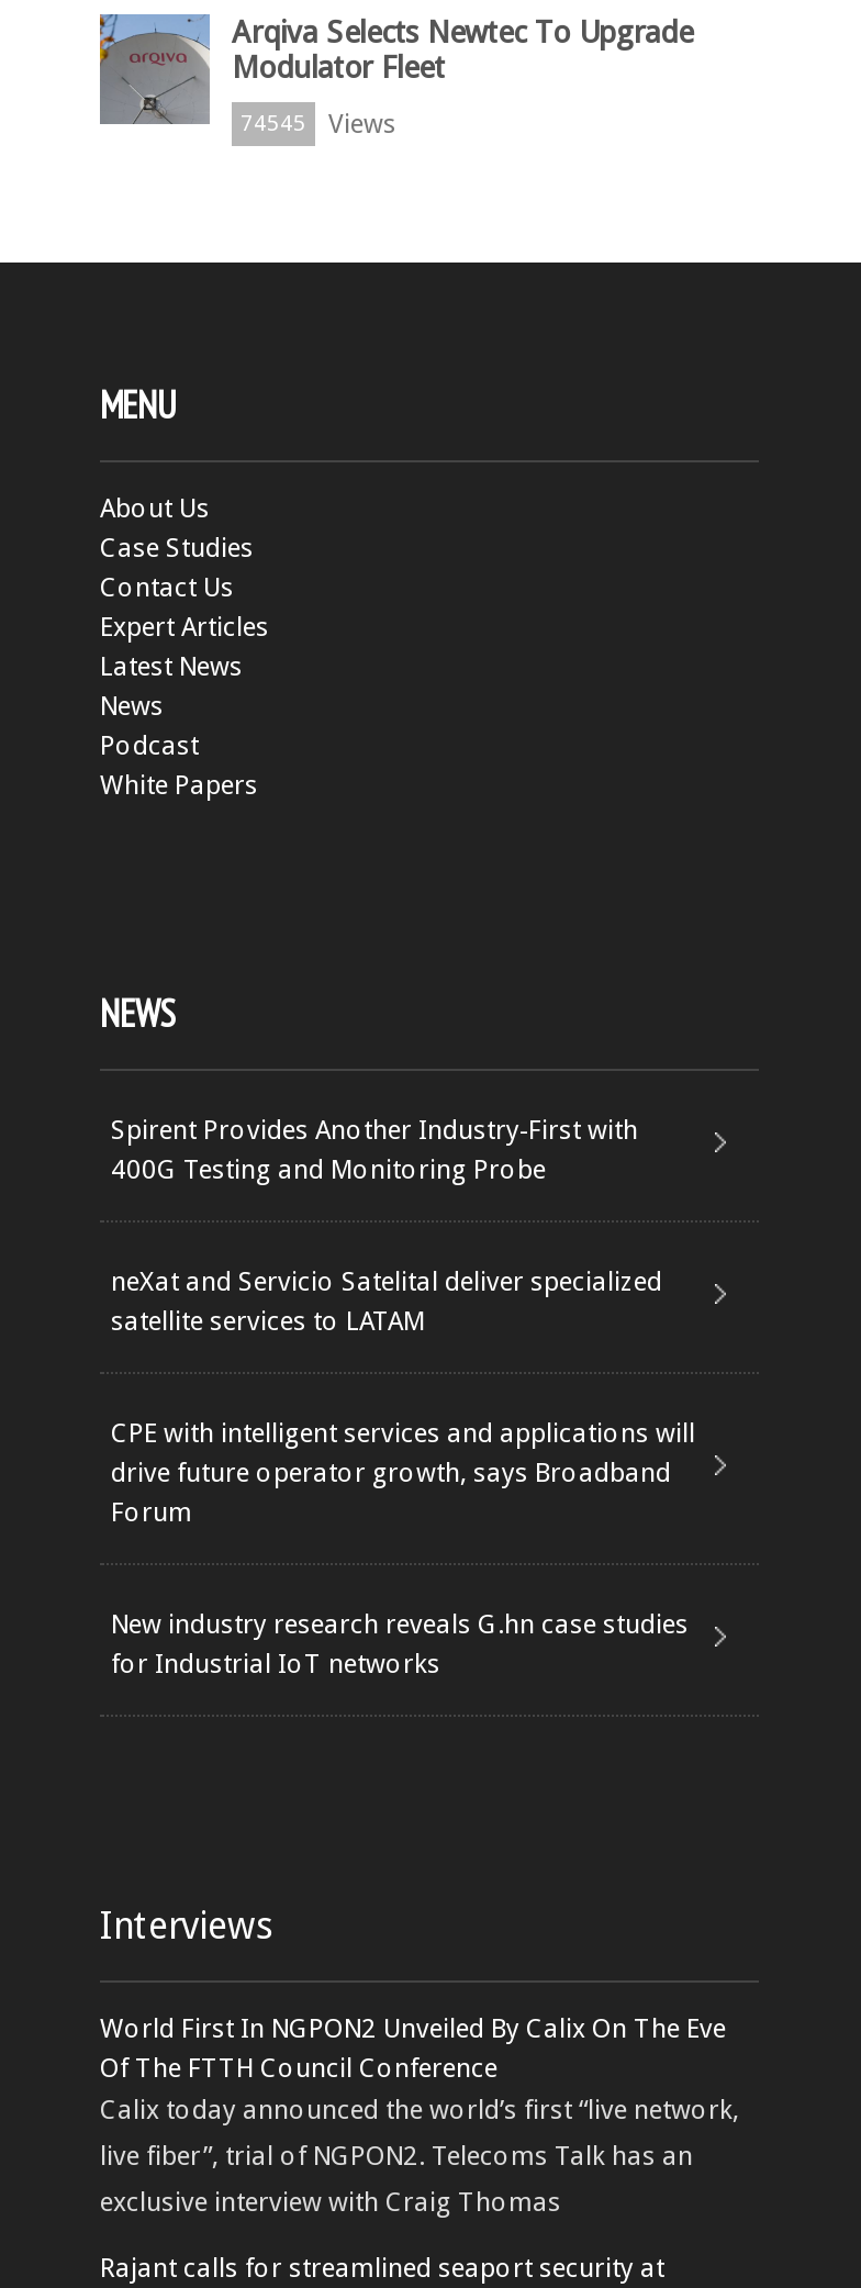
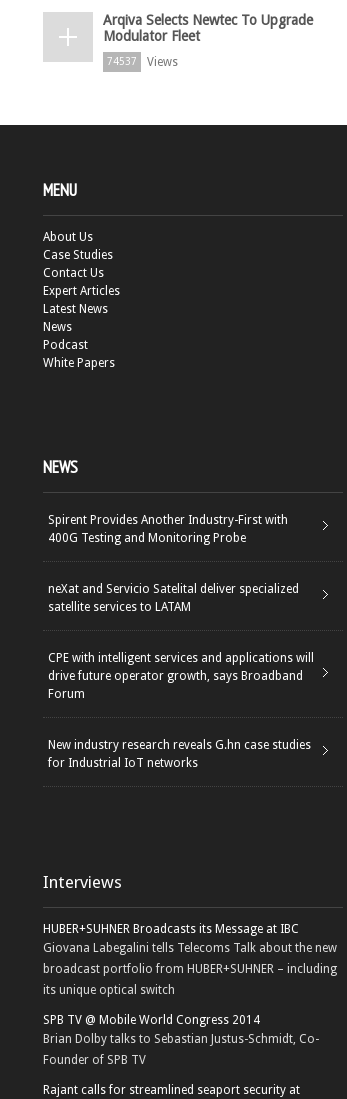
[98,14,210,124] [image] -> none
[241,108,396,139] 74545 Views -> [107,55,178,69] 74537 Views
[100,2013,739,2217] World First In NGPON2 Unveiled By Calix On The Eve | Of The FTTH Council Conference | Calix today announced the world’s first “live network, | live fiber”, trial of NGPON2. Telecoms Talk has an | exclusive interview with Craig Thomas -> [43,922,337,1067] HUBER+SUHNER Broadcasts its Message at IBC | Giovana Labegalini tells Telecoms Talk about the new | broadcast portfolio from HUBER+SUHNER – including | its unique optical switch | SPB TV @ Mobile World Congress 2014 | Brian Dolby talks to Sebastian Justus-Schmidt, Co- | Founder of SPB TV

